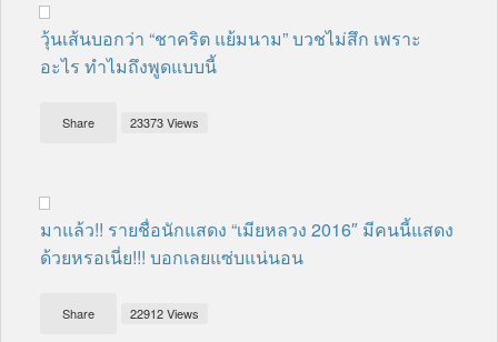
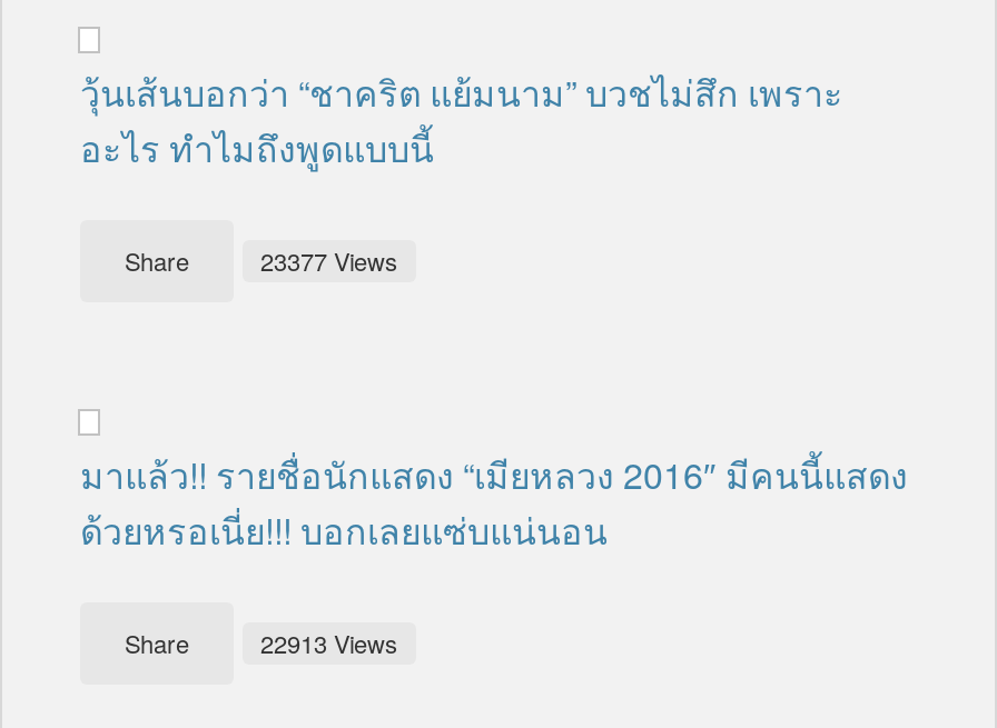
[62,114,199,131] Share 23373 Views -> [125,243,398,279] Share 23377 Views
[62,305,199,322] Share 22912 Views -> [125,626,398,661] Share 22913 Views

